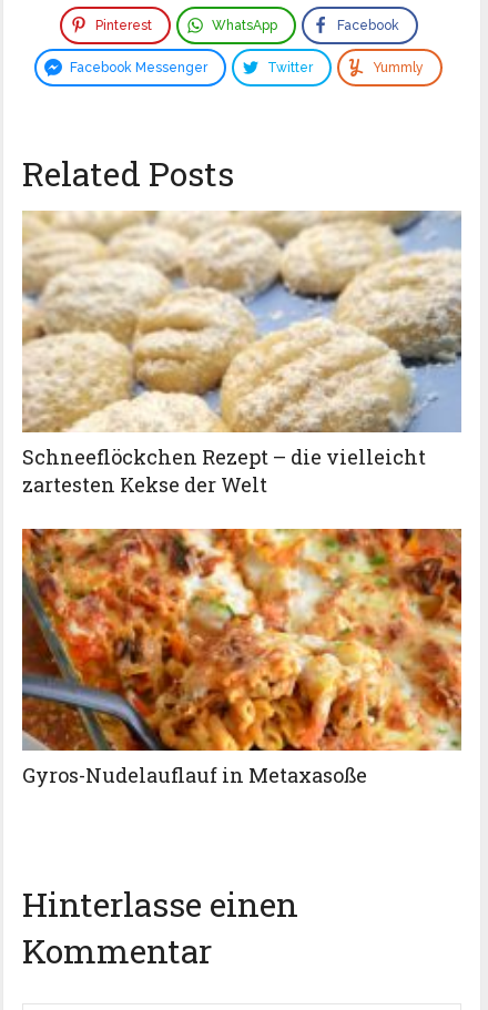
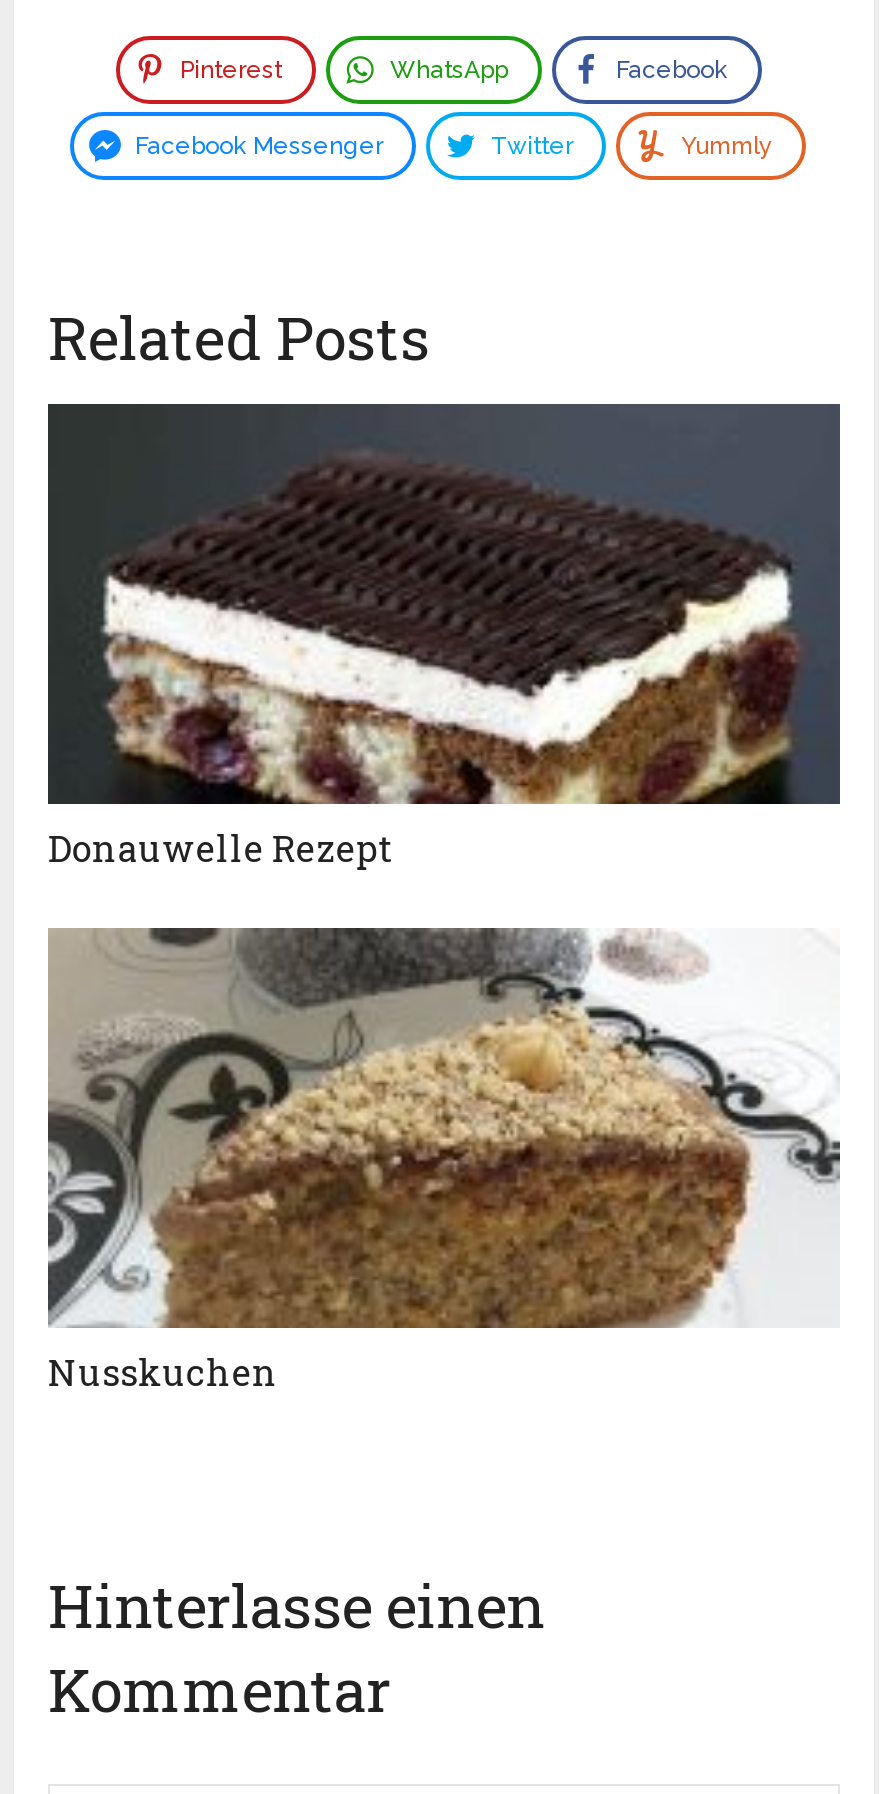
[21,210,461,497] [image] | Schneeflöckchen Rezept – die vielleicht | zartesten Kekse der Welt -> [46,402,840,871] [image] | Donauwelle Rezept
[21,528,462,788] [image] | Gyros-Nudelauflauf in Metaxasoße -> [46,928,842,1395] [image] | Nusskuchen

